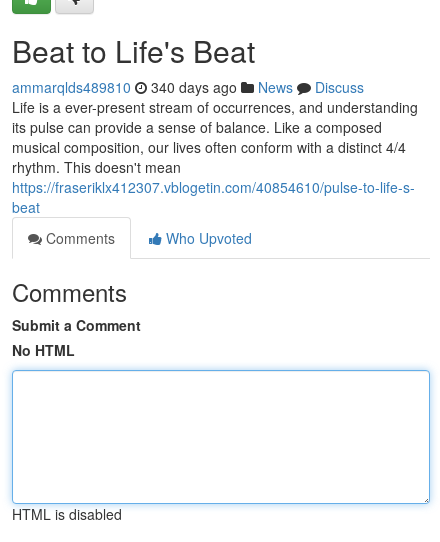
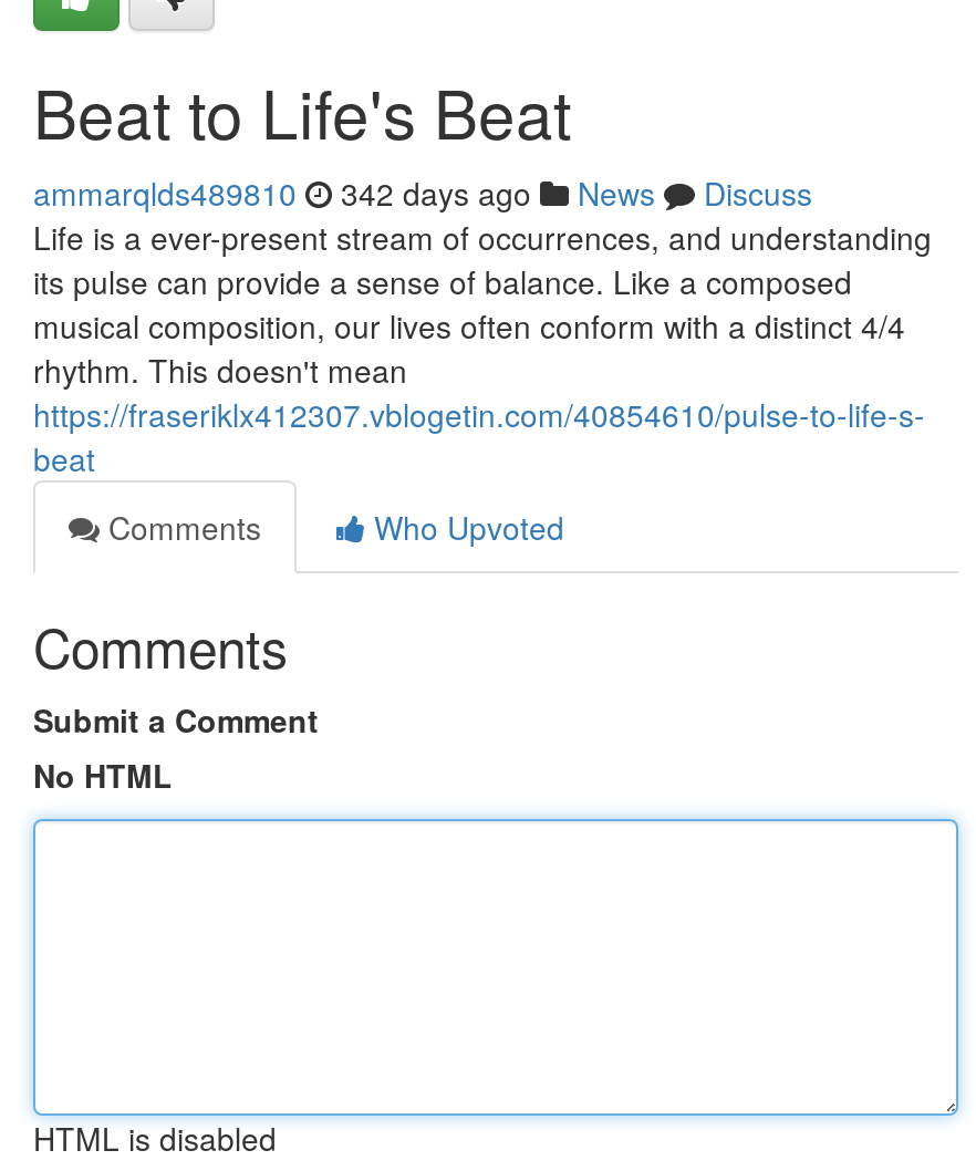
[12,77,364,97] ammarqlds489810 340 days ago News Discuss -> [33,170,812,215] ammarqlds489810 342 days ago News Discuss

